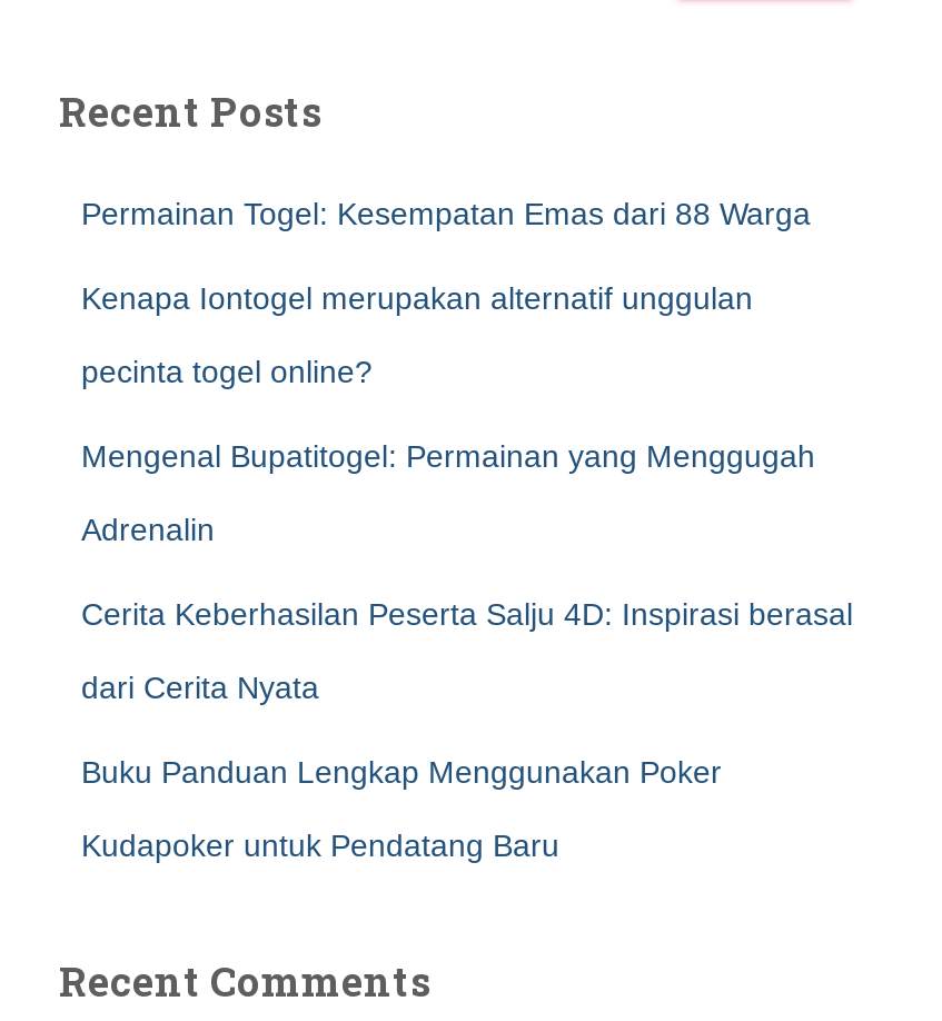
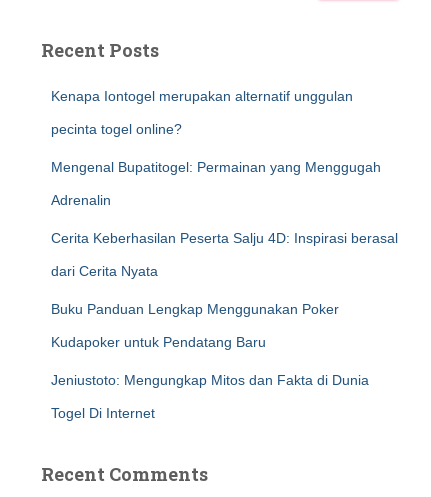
[81,196,811,231] Permainan Togel: Kesempatan Emas dari 88 Warga -> none
moved [81,280,853,863] -> [51,88,398,350]: Kenapa Iontogel merupakan alternatif unggulan | pecinta togel online? | Mengenal Bupatitogel: Permainan yang Menggugah | Adrenalin | Cerita Keberhasilan Peserta Salju 4D: Inspirasi berasal | dari Cerita Nyata | Buku Panduan Lengkap Menggunakan Poker | Kudapoker untuk Pendatang Baru
none -> [51,372,369,421] Jeniustoto: Mengungkap Mitos dan Fakta di Dunia | Togel Di Internet

